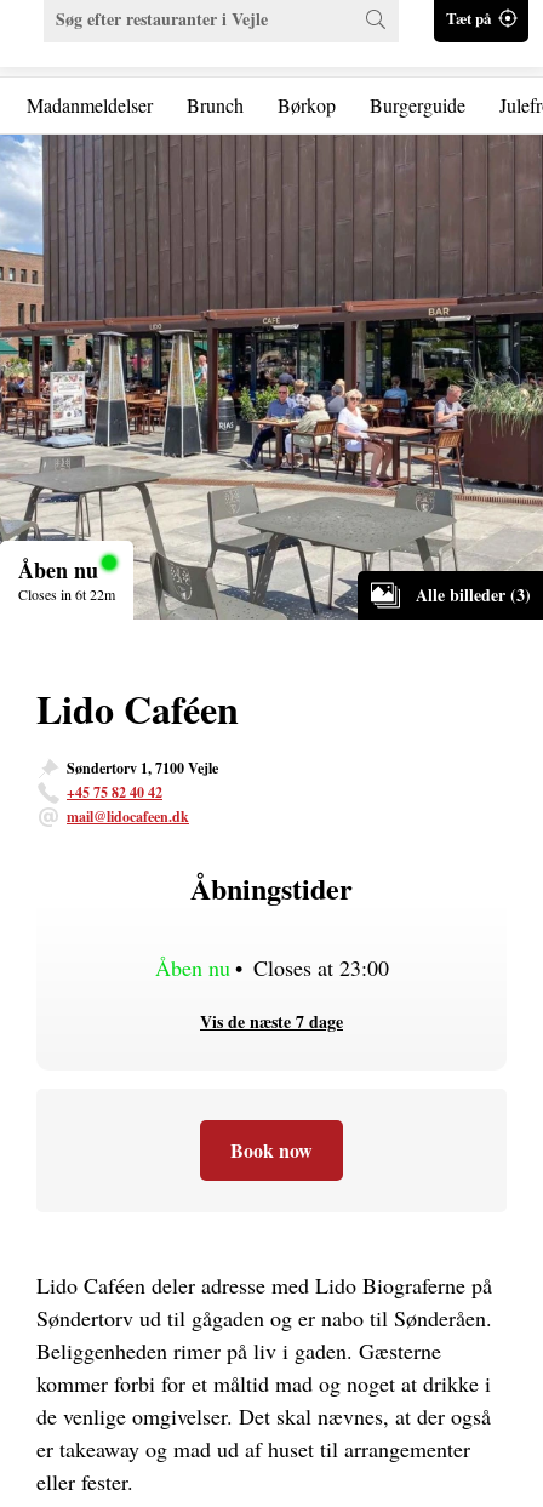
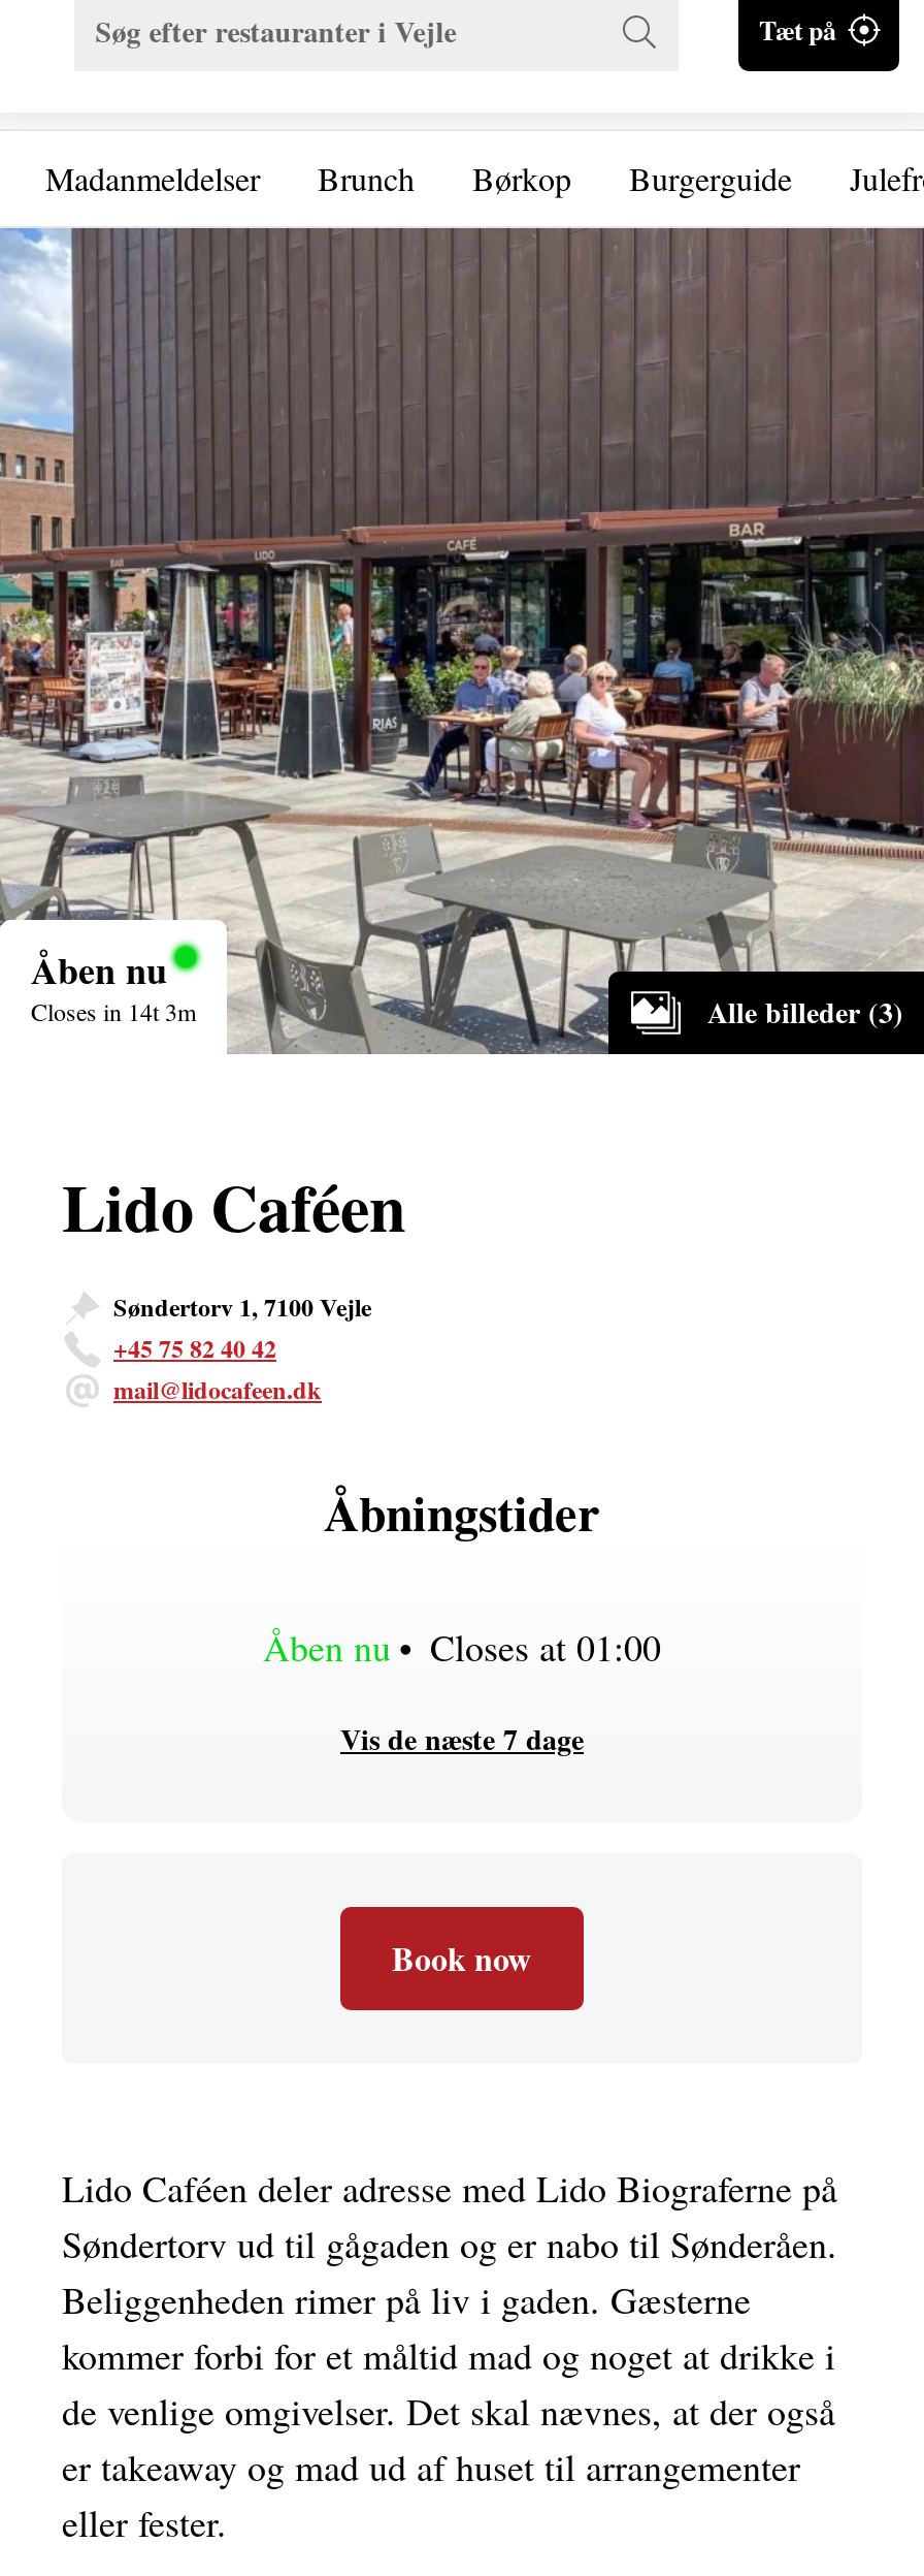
[18,584,115,604] Closes in 6t 22m -> [31,994,196,1027] Closes in 14t 3m
[155,953,388,982] Åben nu • Closes at 23:00 -> [263,1622,661,1672] Åben nu • Closes at 01:00

